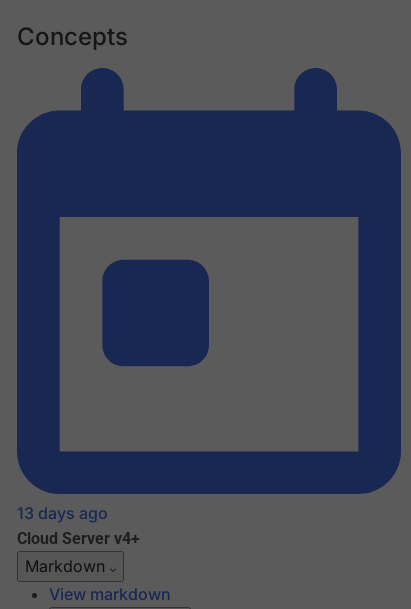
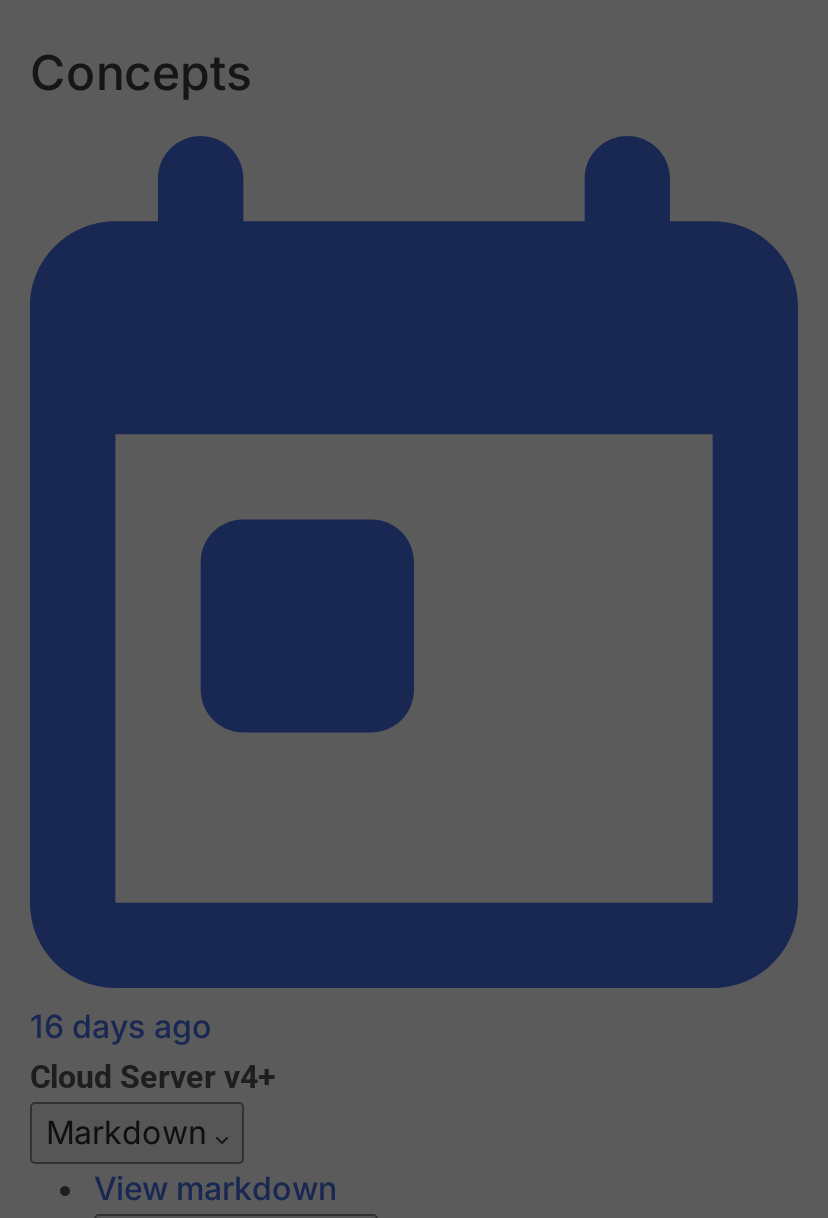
[17,503,108,523] 13 days ago -> [30,1007,212,1047] 16 days ago

